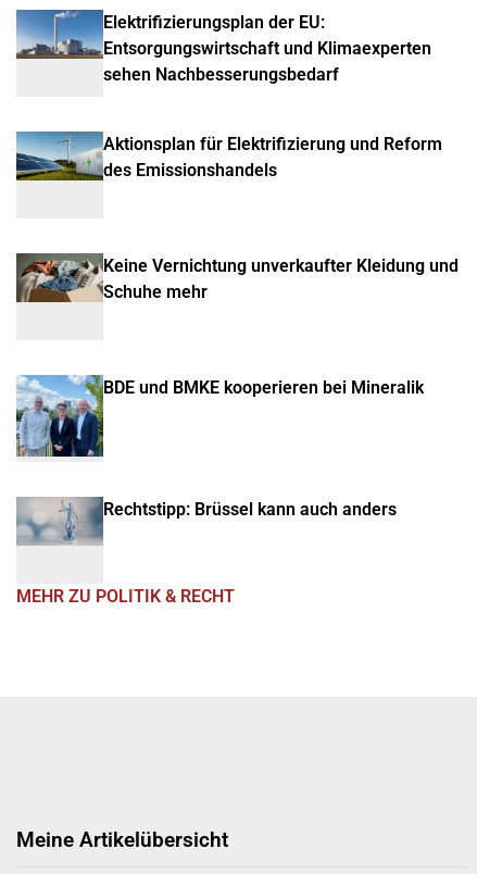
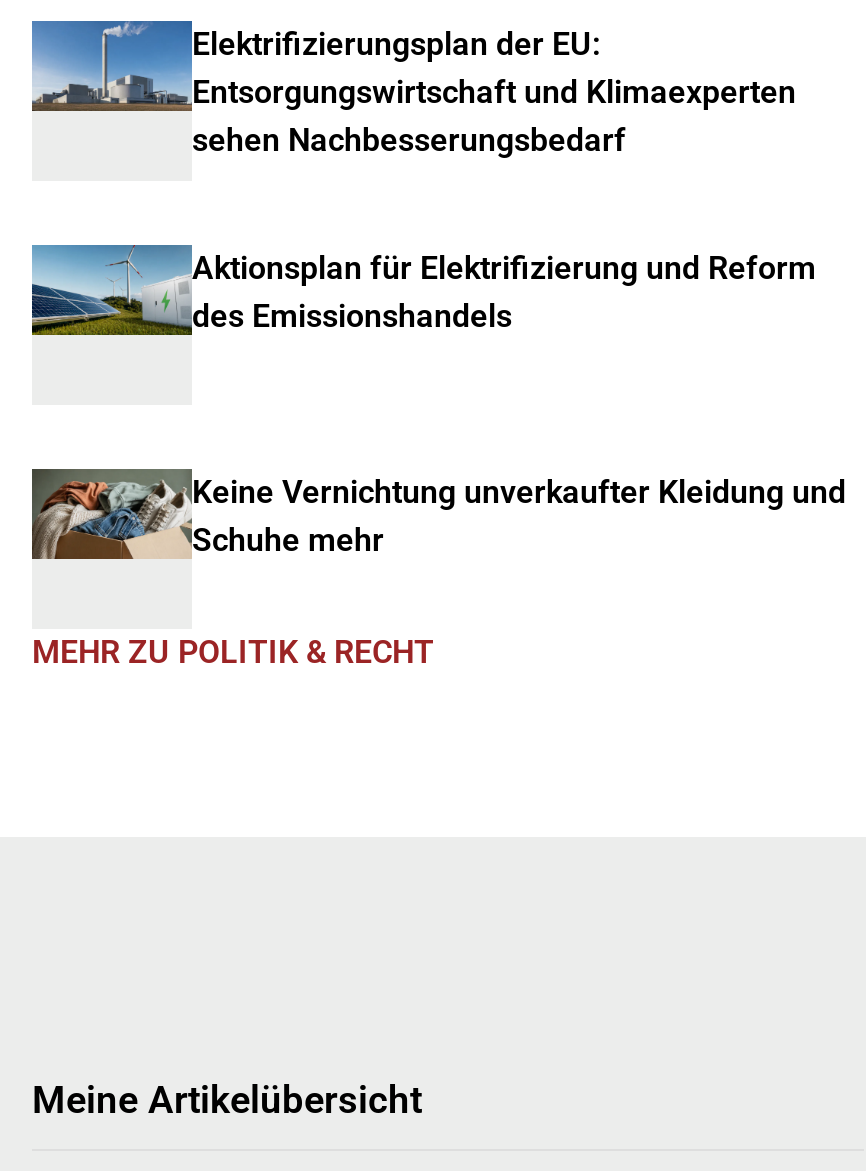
[15,375,424,458] [image] | BDE und BMKE kooperieren bei Mineralik -> none
[16,497,397,546] [image] | Rechtstipp: Brüssel kann auch anders -> none

